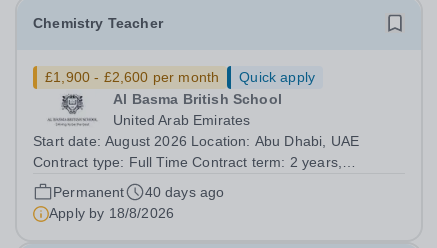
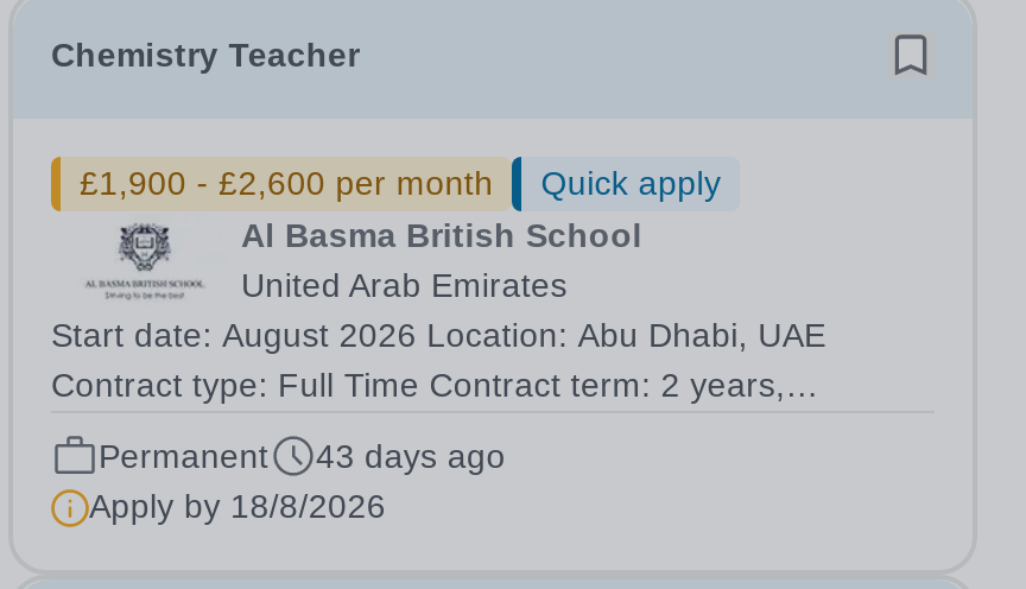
[53,184,224,200] Permanent 40 days ago -> [99,437,506,475] Permanent 43 days ago

